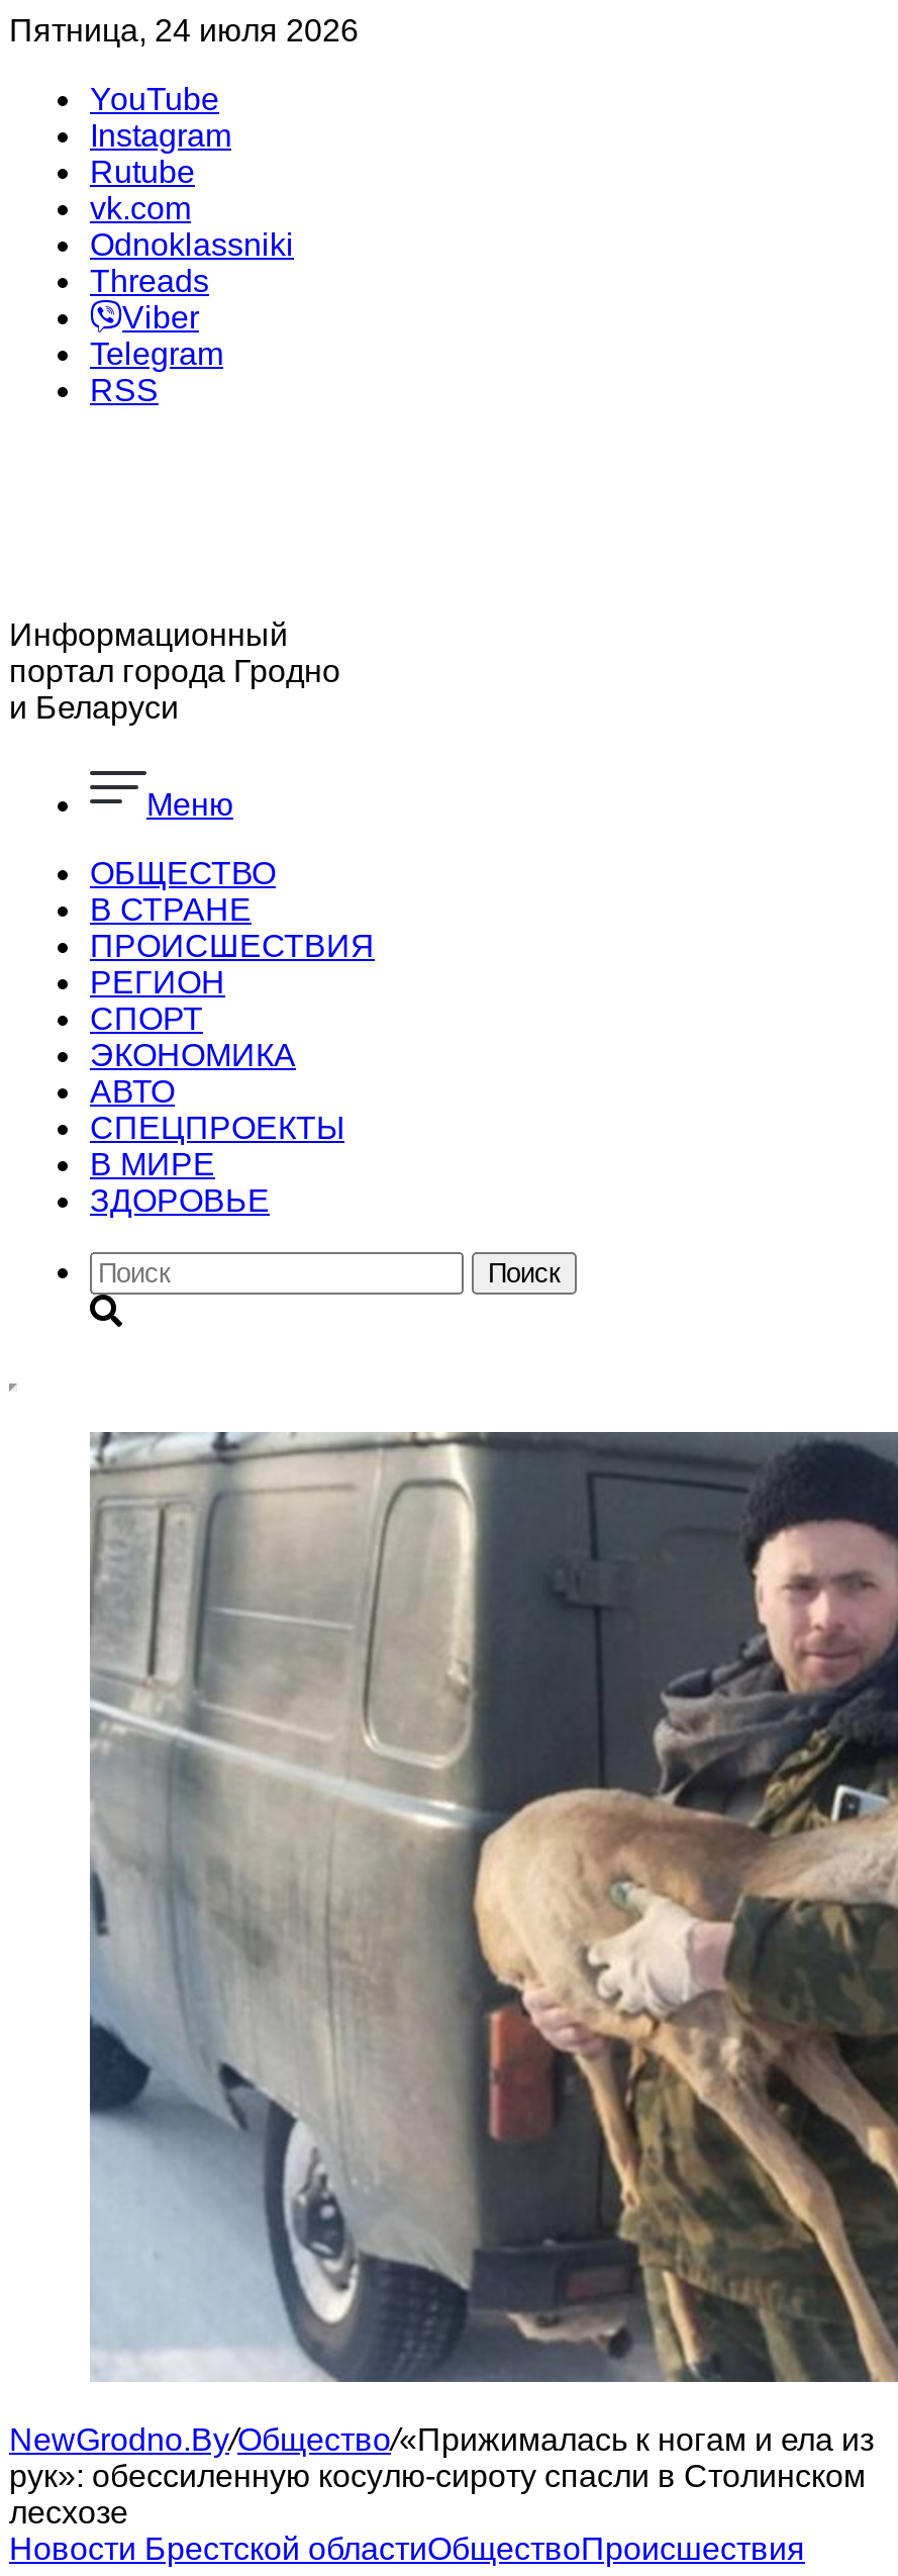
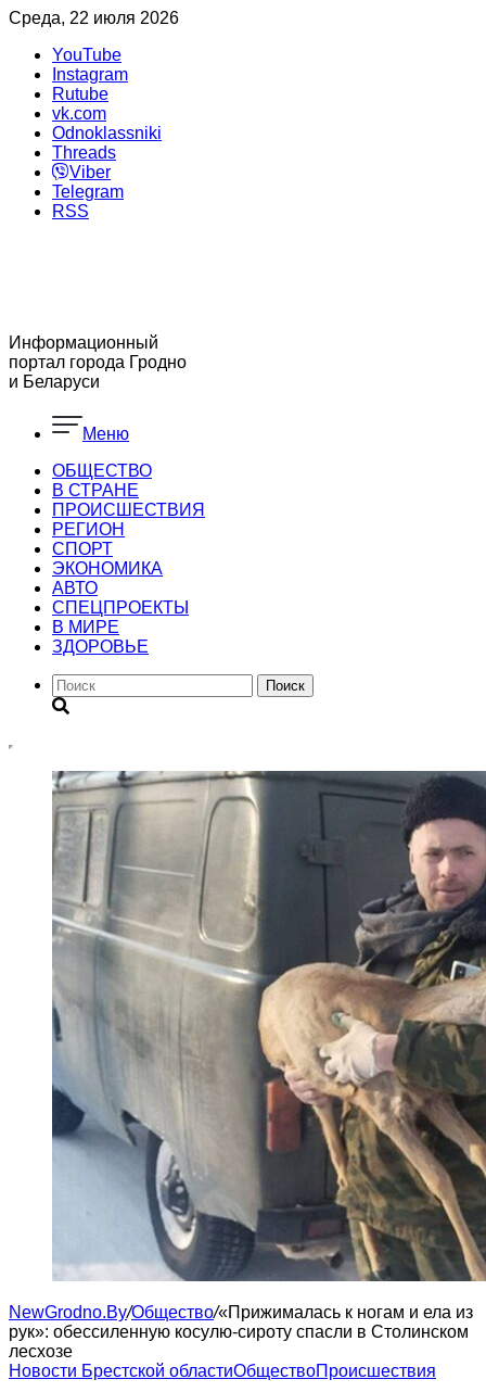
[9,13,359,47] Пятница, 24 июля 2026 -> [9,9,179,27] Среда, 22 июля 2026

